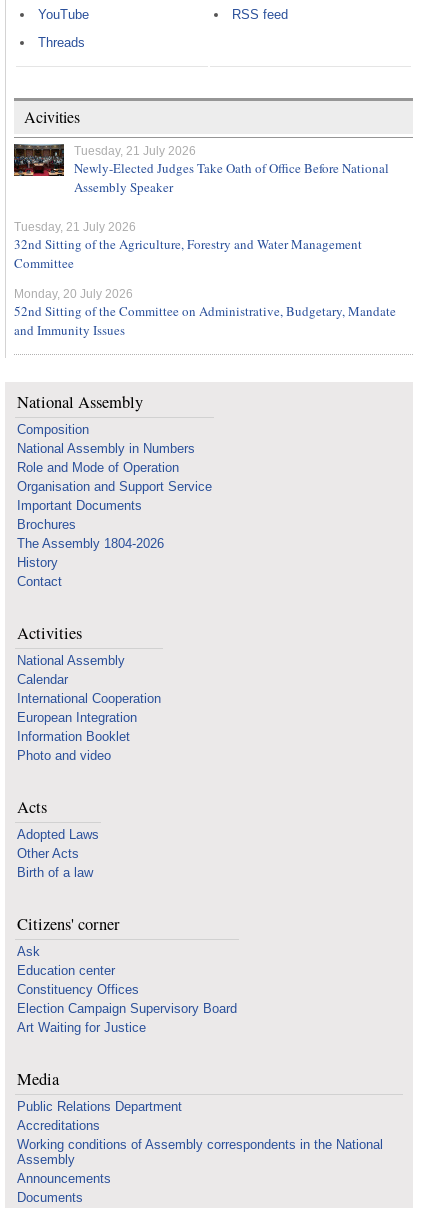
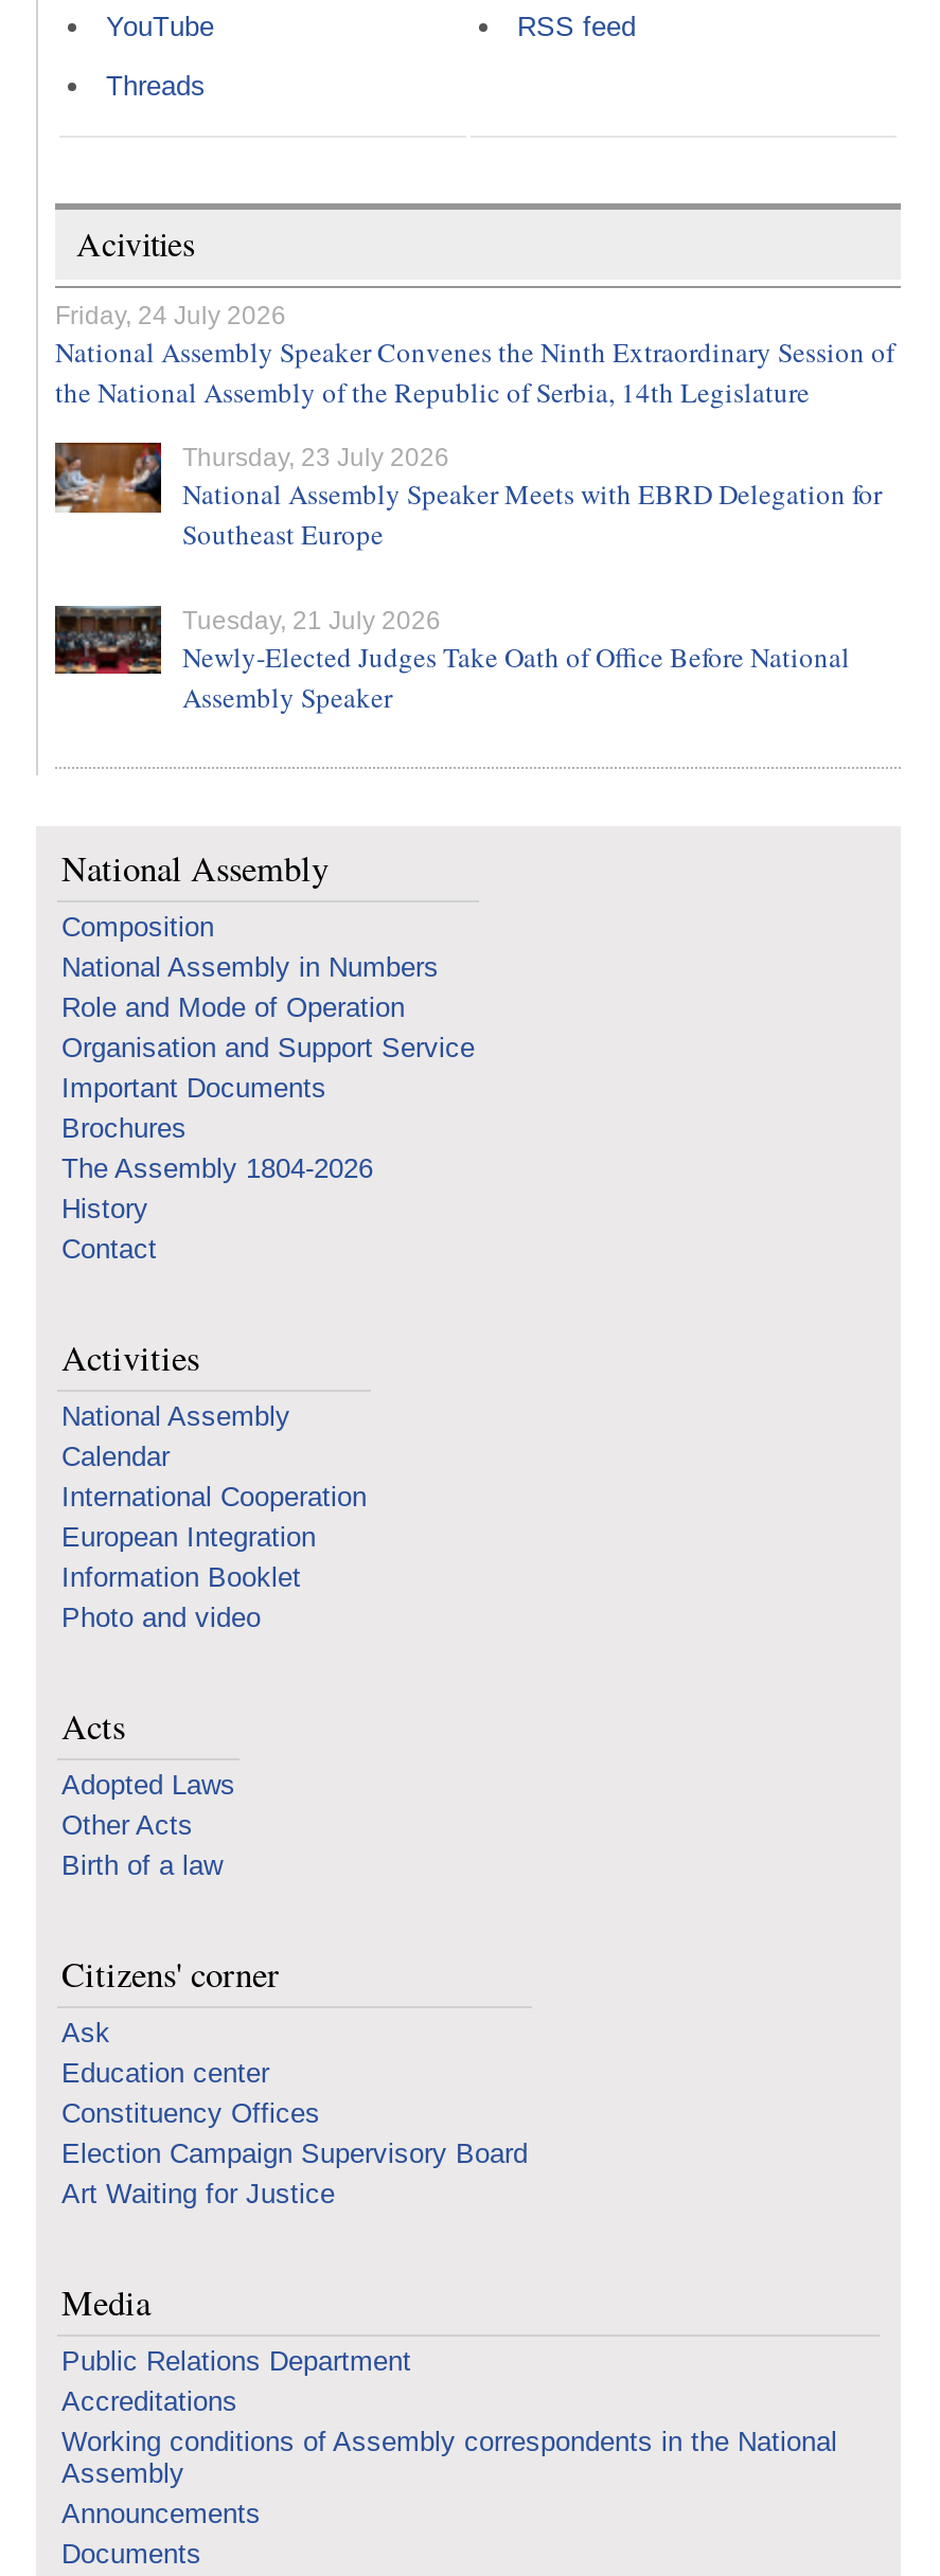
none -> [55,301,894,553] Friday, 24 July 2026 | National Assembly Speaker Convenes the Ninth Extraordinary Session of | the National Assembly of the Republic of Serbia, 14th Legislature | Thursday, 23 July 2026 | National Assembly Speaker Meets with EBRD Delegation for | Southeast Europe
moved [13,143,389,196] -> [53,604,850,716]: [image] | Tuesday, 21 July 2026 | Newly-Elected Judges Take Oath of Office Before National | Assembly Speaker
[14,220,396,339] Tuesday, 21 July 2026 | 32nd Sitting of the Agriculture, Forestry and Water Management | Committee | Monday, 20 July 2026 | 52nd Sitting of the Committee on Administrative, Budgetary, Mandate | and Immunity Issues -> none

